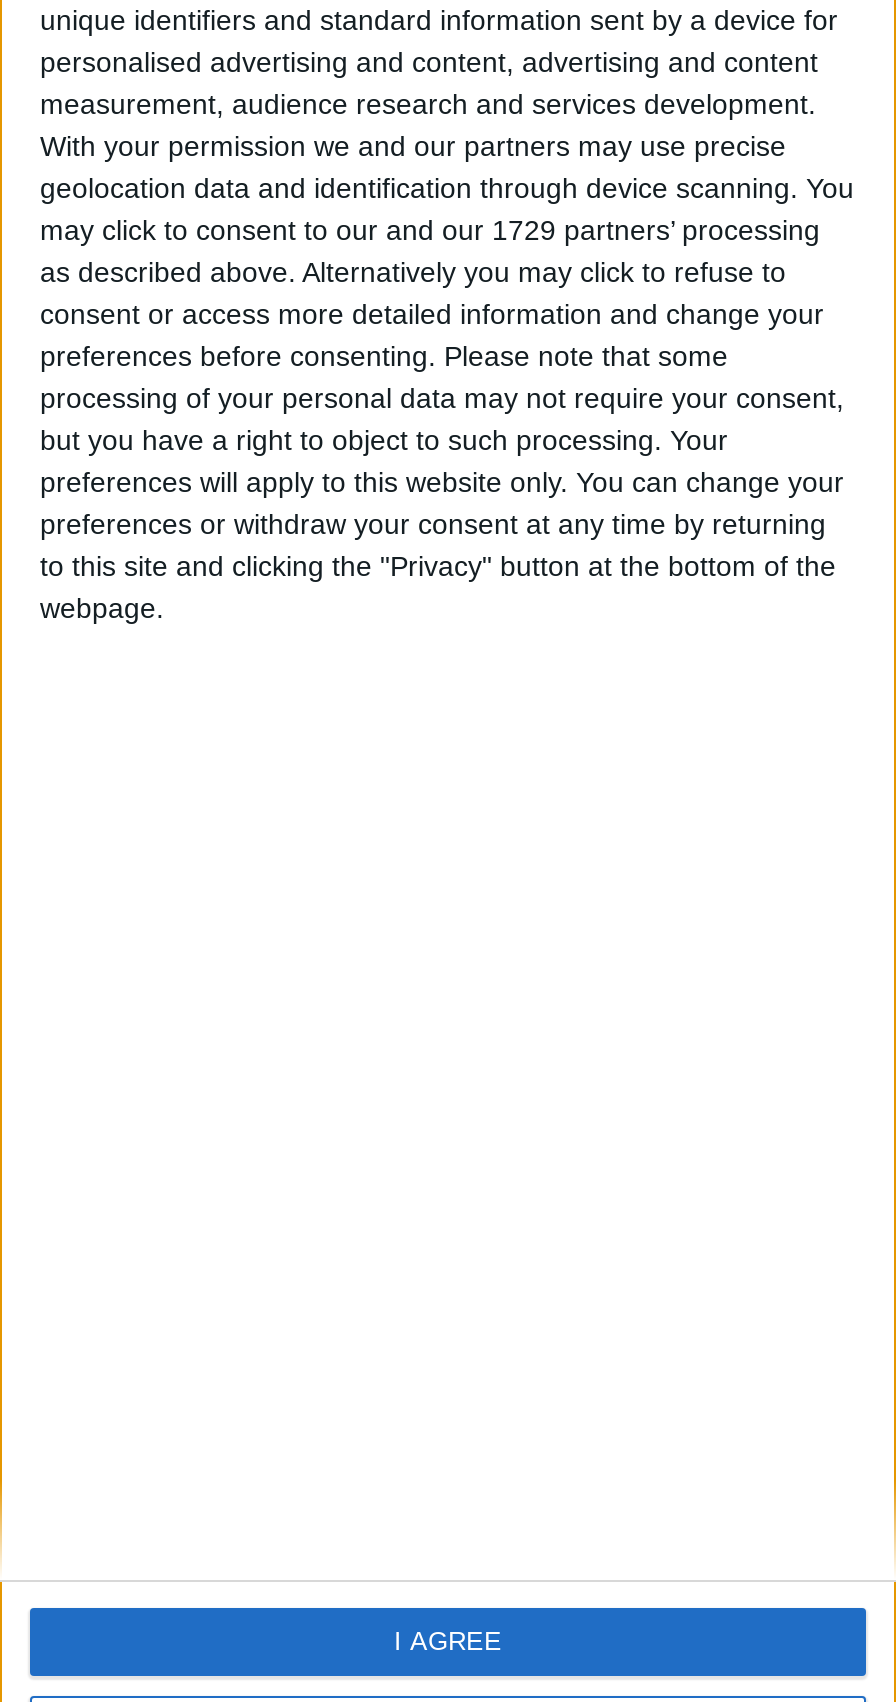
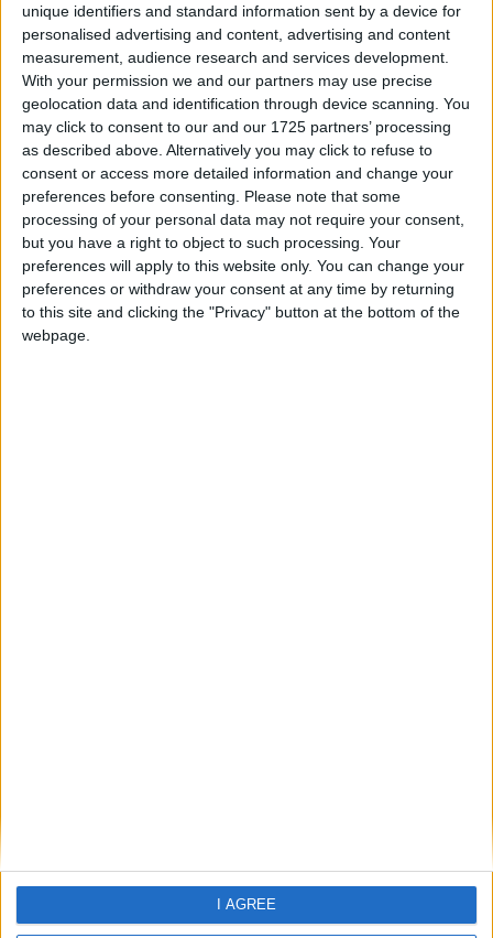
[40,214,820,246] may click to consent to our and our 1729 partners’ processing -> [22,118,451,136] may click to consent to our and our 1725 partners’ processing

